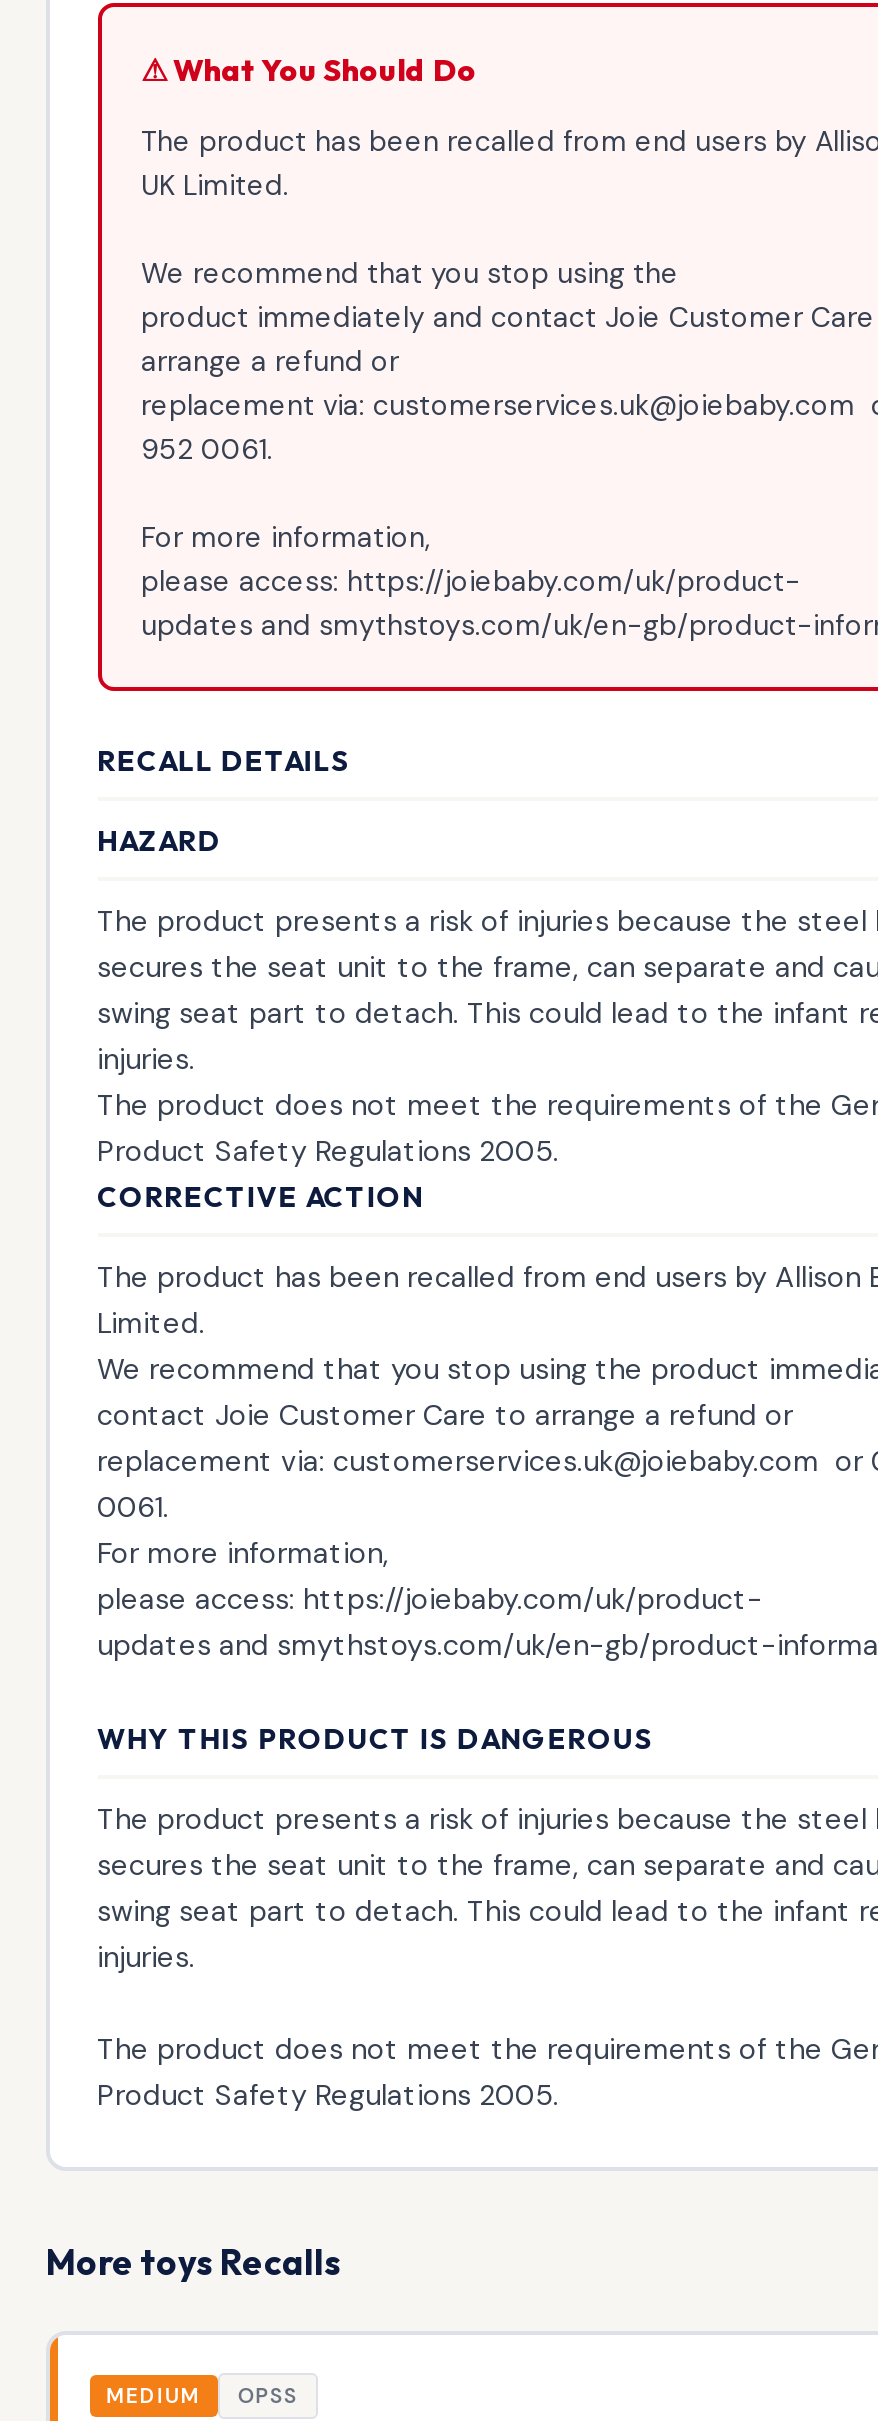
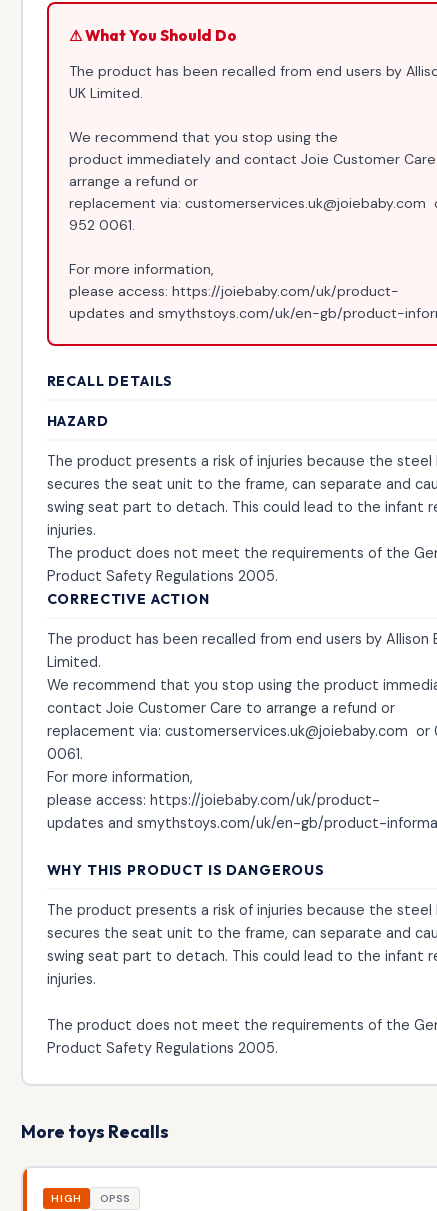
[107,2383,201,2409] MEDIUM -> [51,1192,82,1205] HIGH

